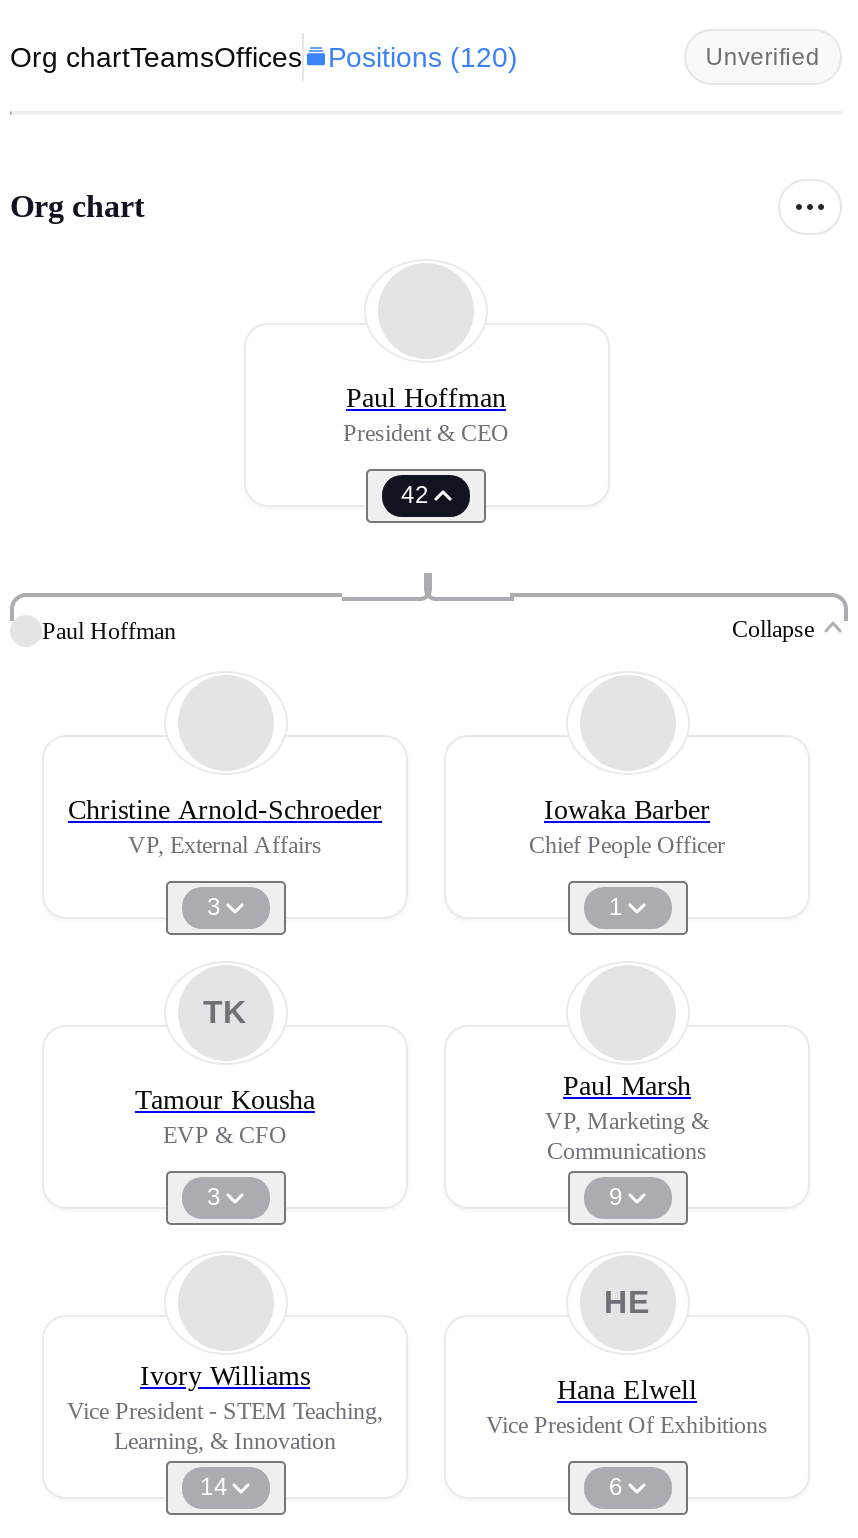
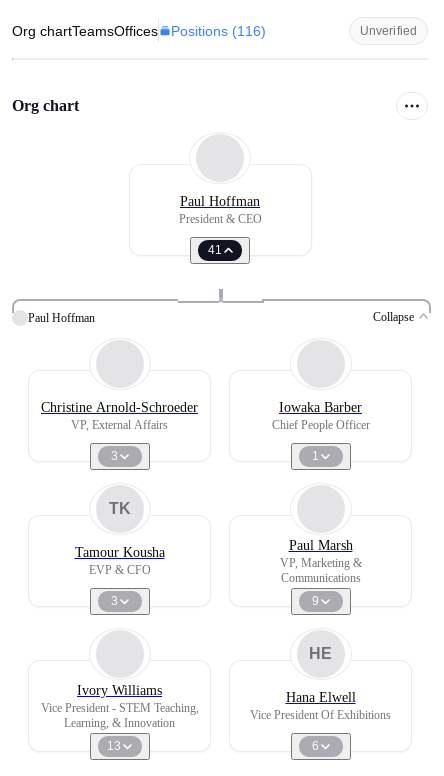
[10,41,518,73] Org chartTeamsOffices Positions (120) -> [12,23,266,39] Org chartTeamsOffices Positions (116)
[401,481,429,509] 42 -> [207,243,221,257] 41
[200,1473,228,1501] 14 -> [107,739,121,753] 13

